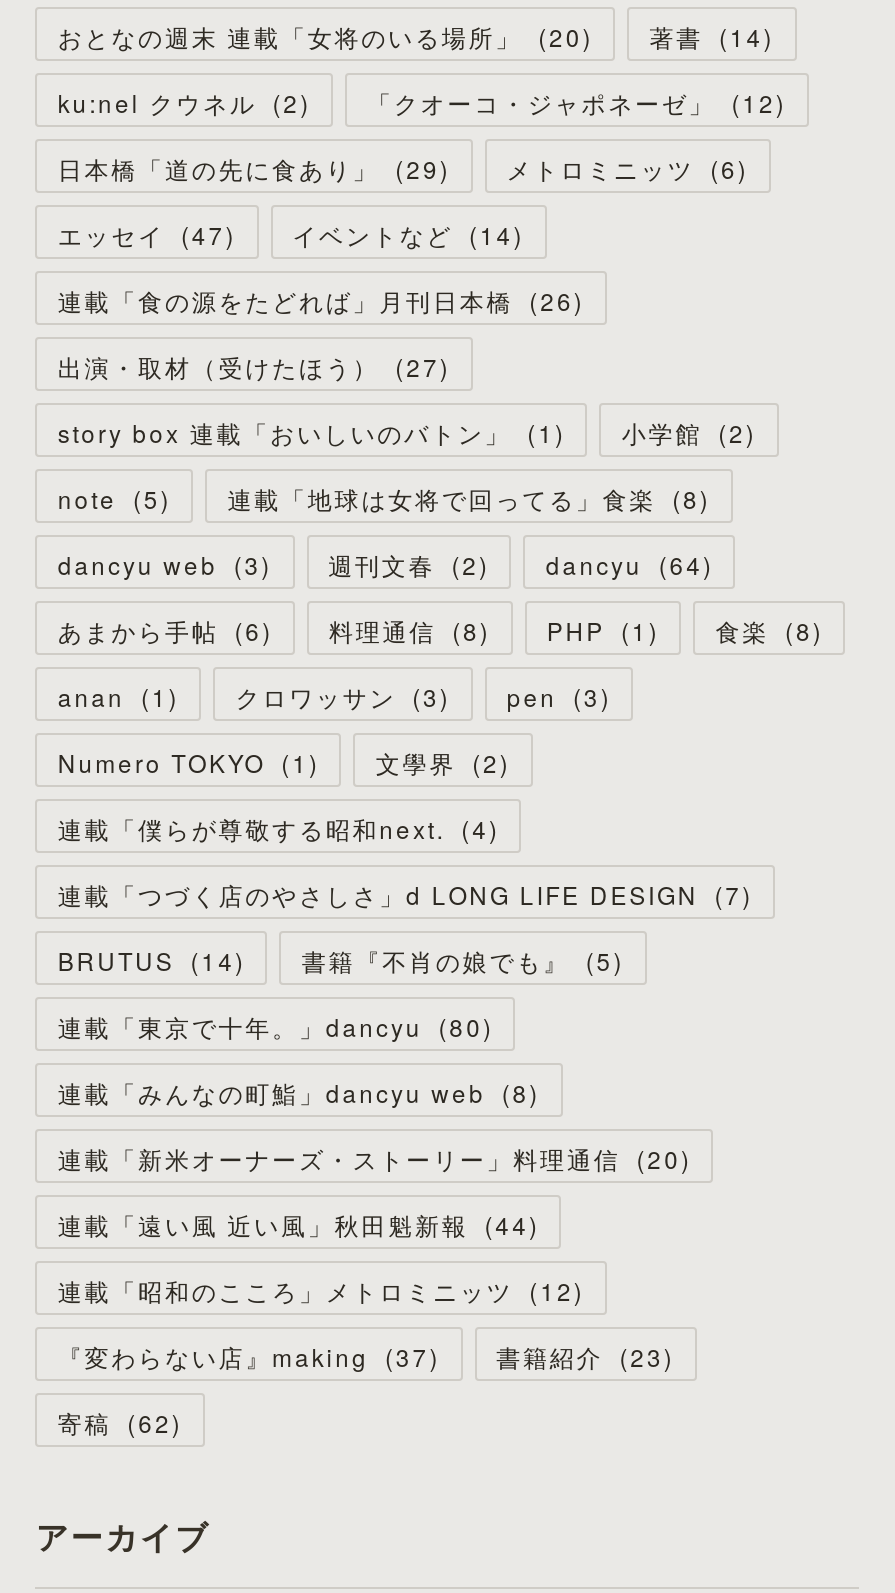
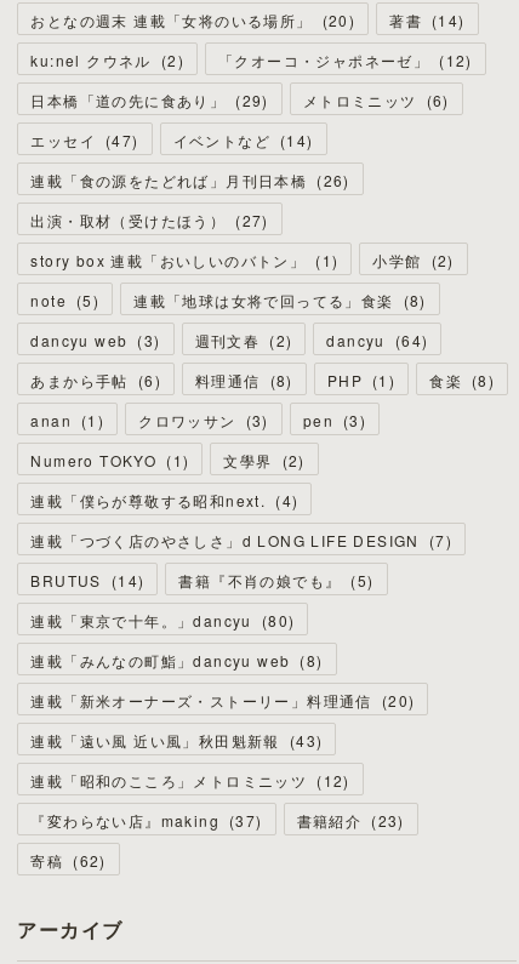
[58,1207,540,1241] 連載「遠い風 近い風」秋田魁新報 (44) -> [31,730,323,751] 連載「遠い風 近い風」秋田魁新報 (43)

